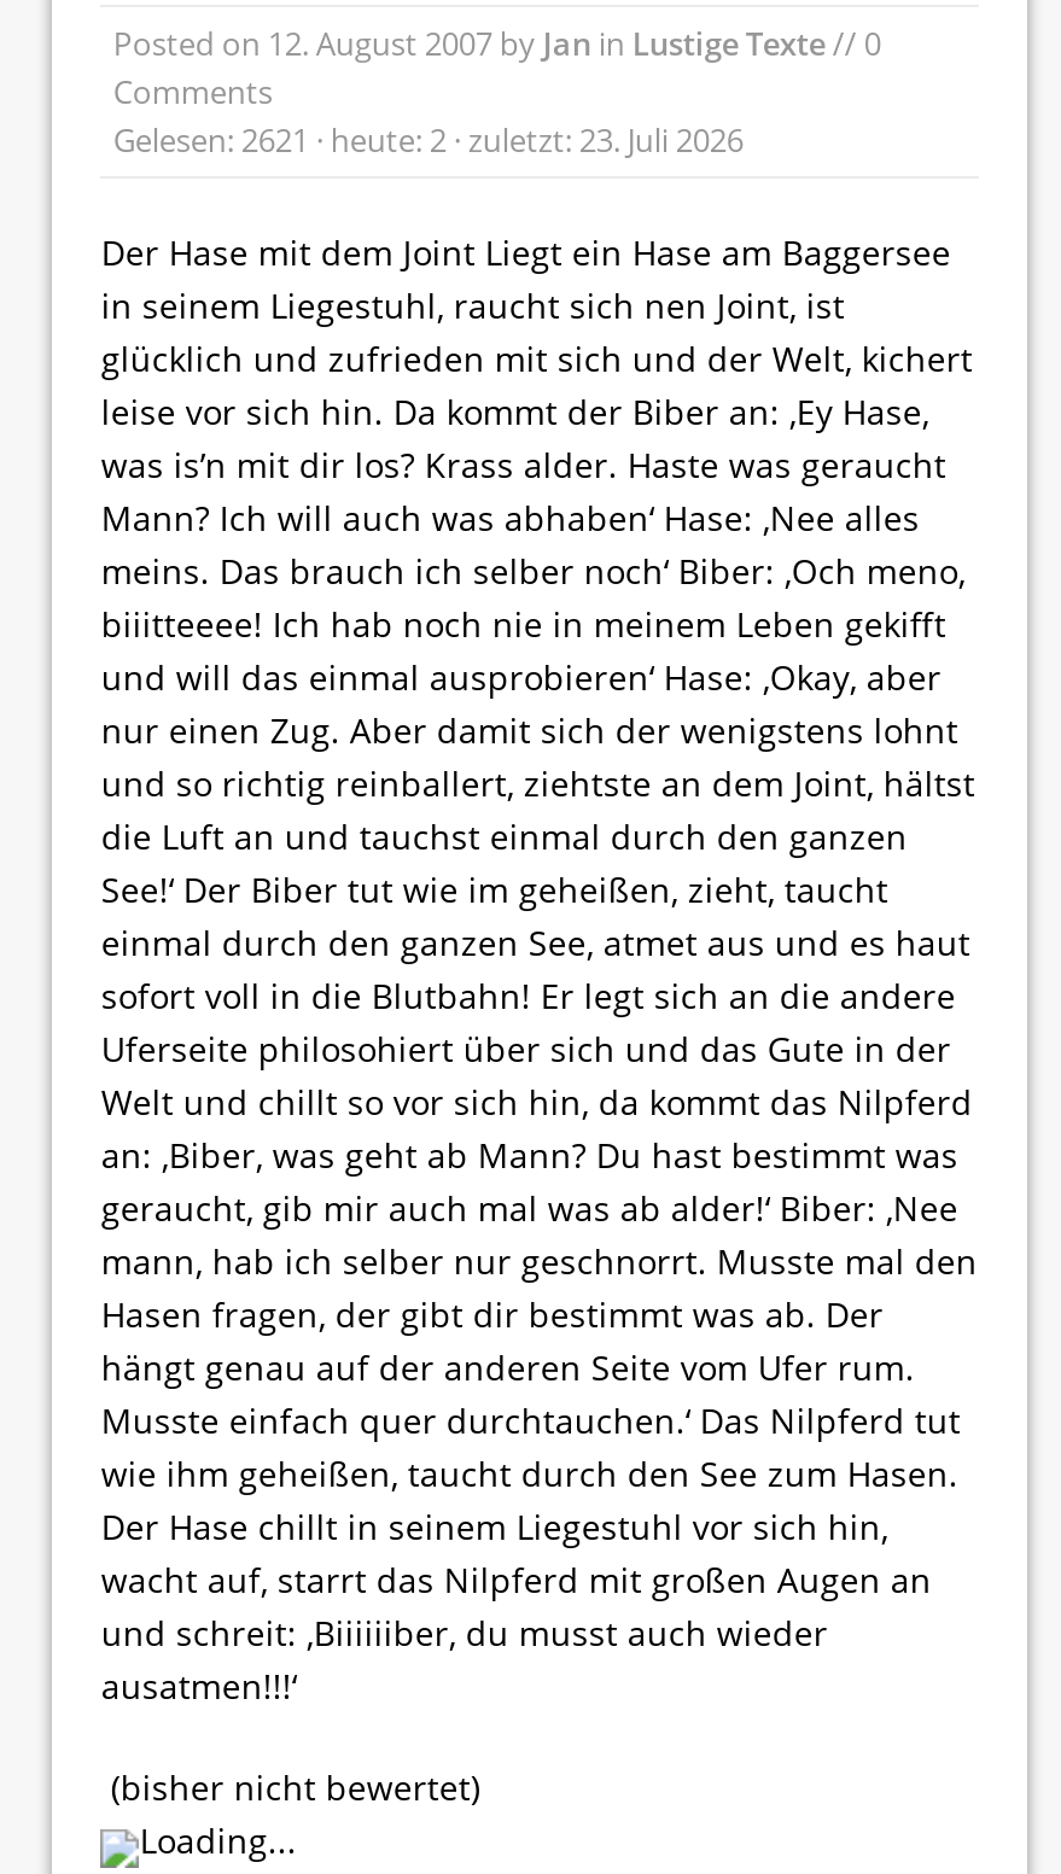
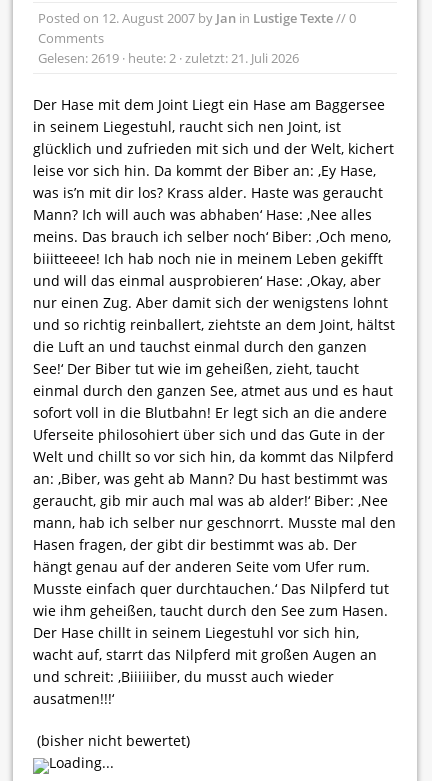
[113,118,743,162] Gelesen: 2621 · heute: 2 · zuletzt: 23. Juli 2026 -> [38,49,299,67] Gelesen: 2619 · heute: 2 · zuletzt: 21. Juli 2026

